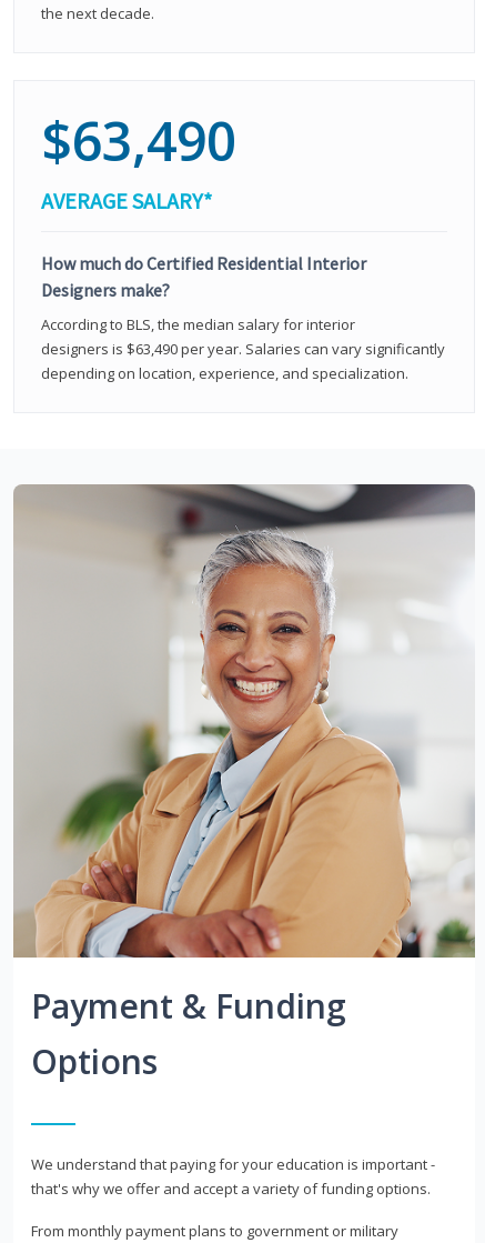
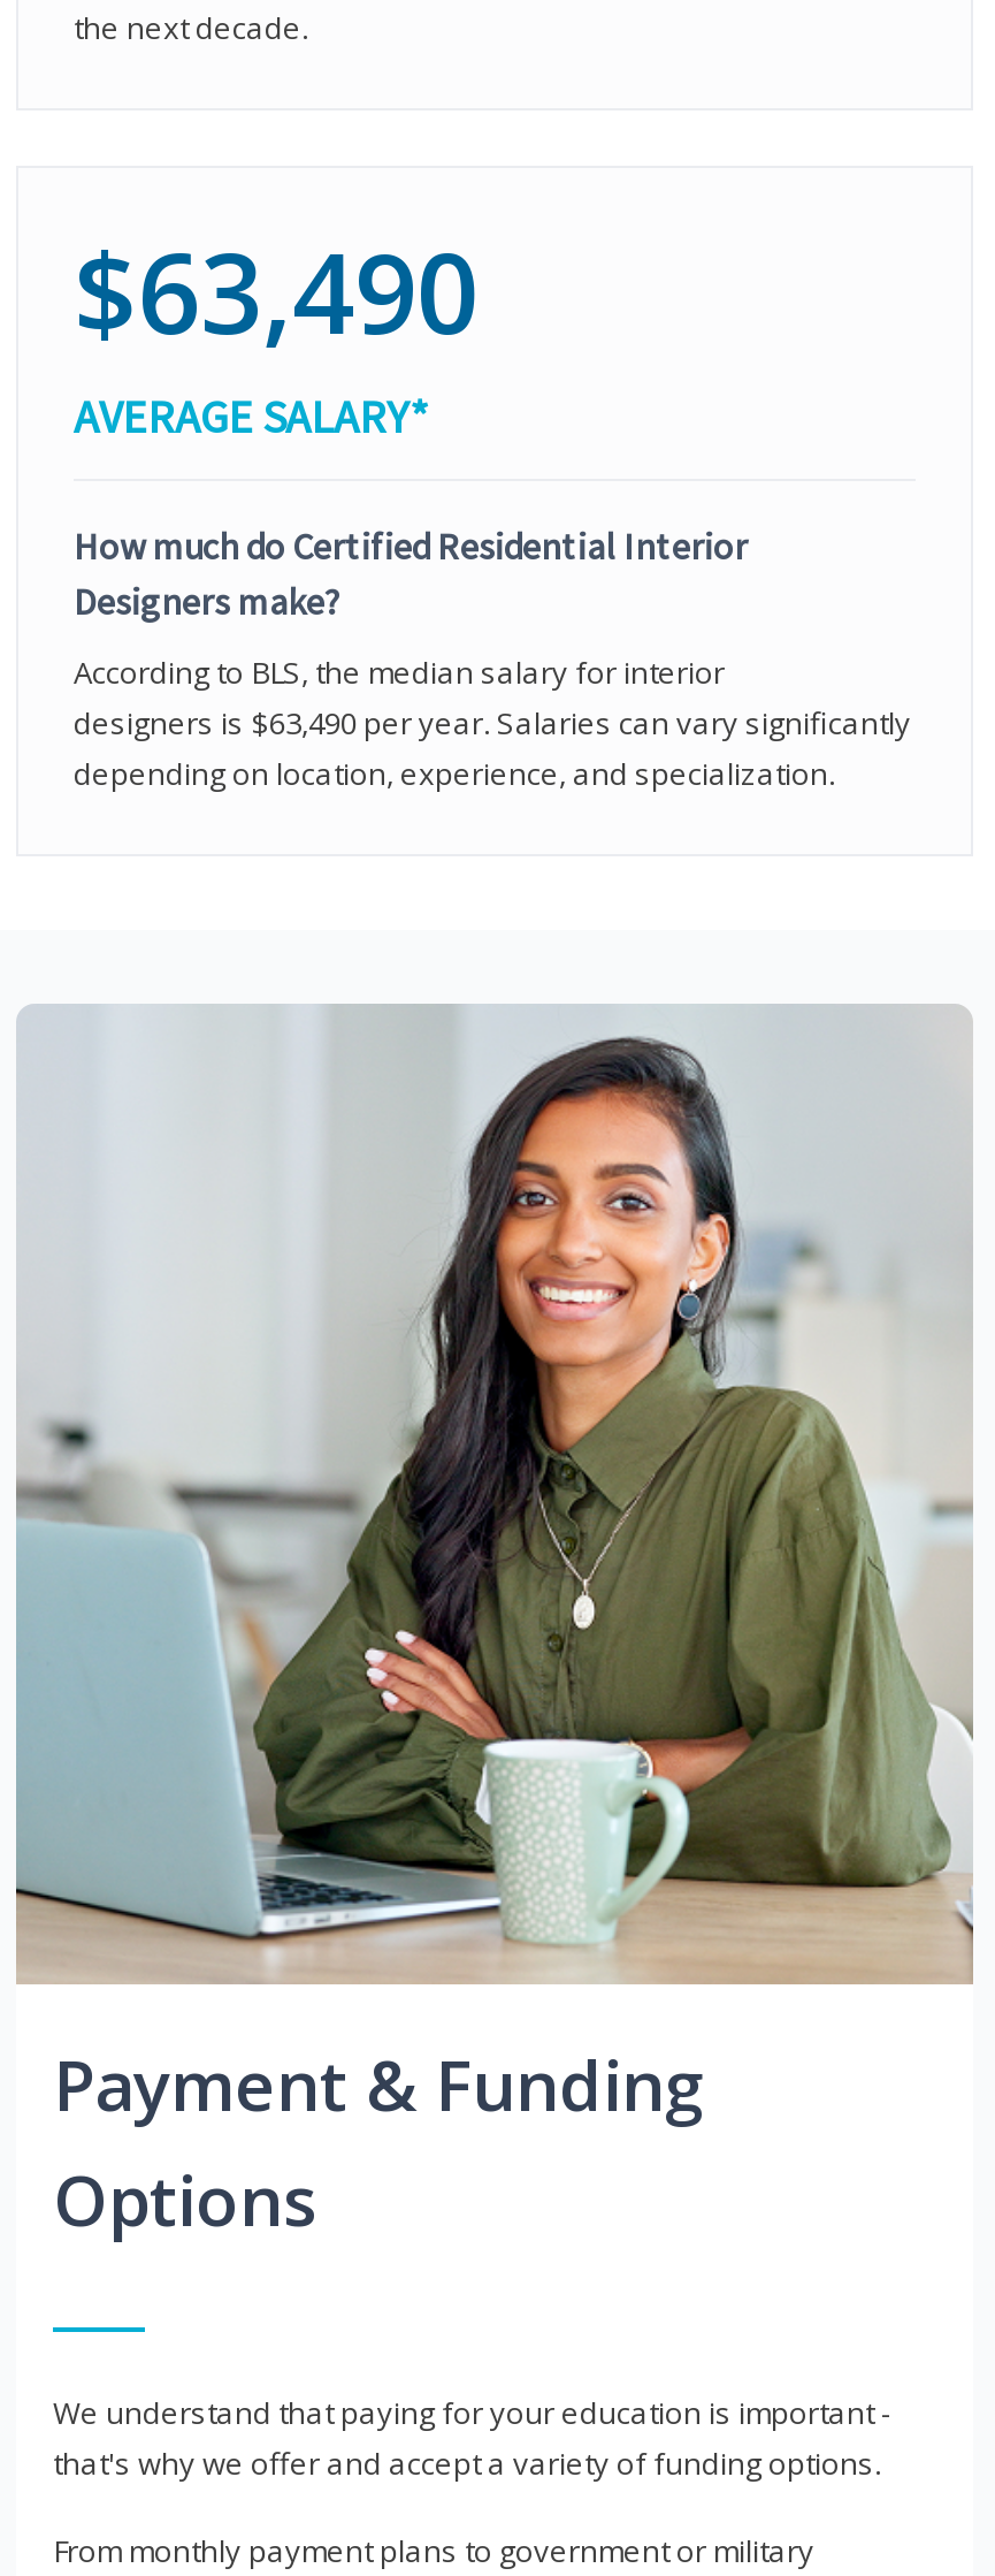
[13,483,475,959] [image] -> [16,1004,973,1984] [image]

